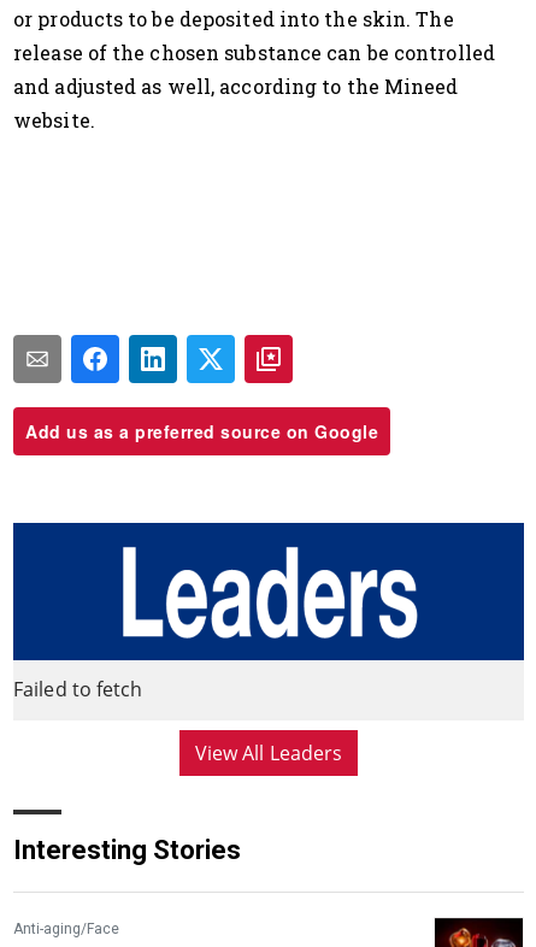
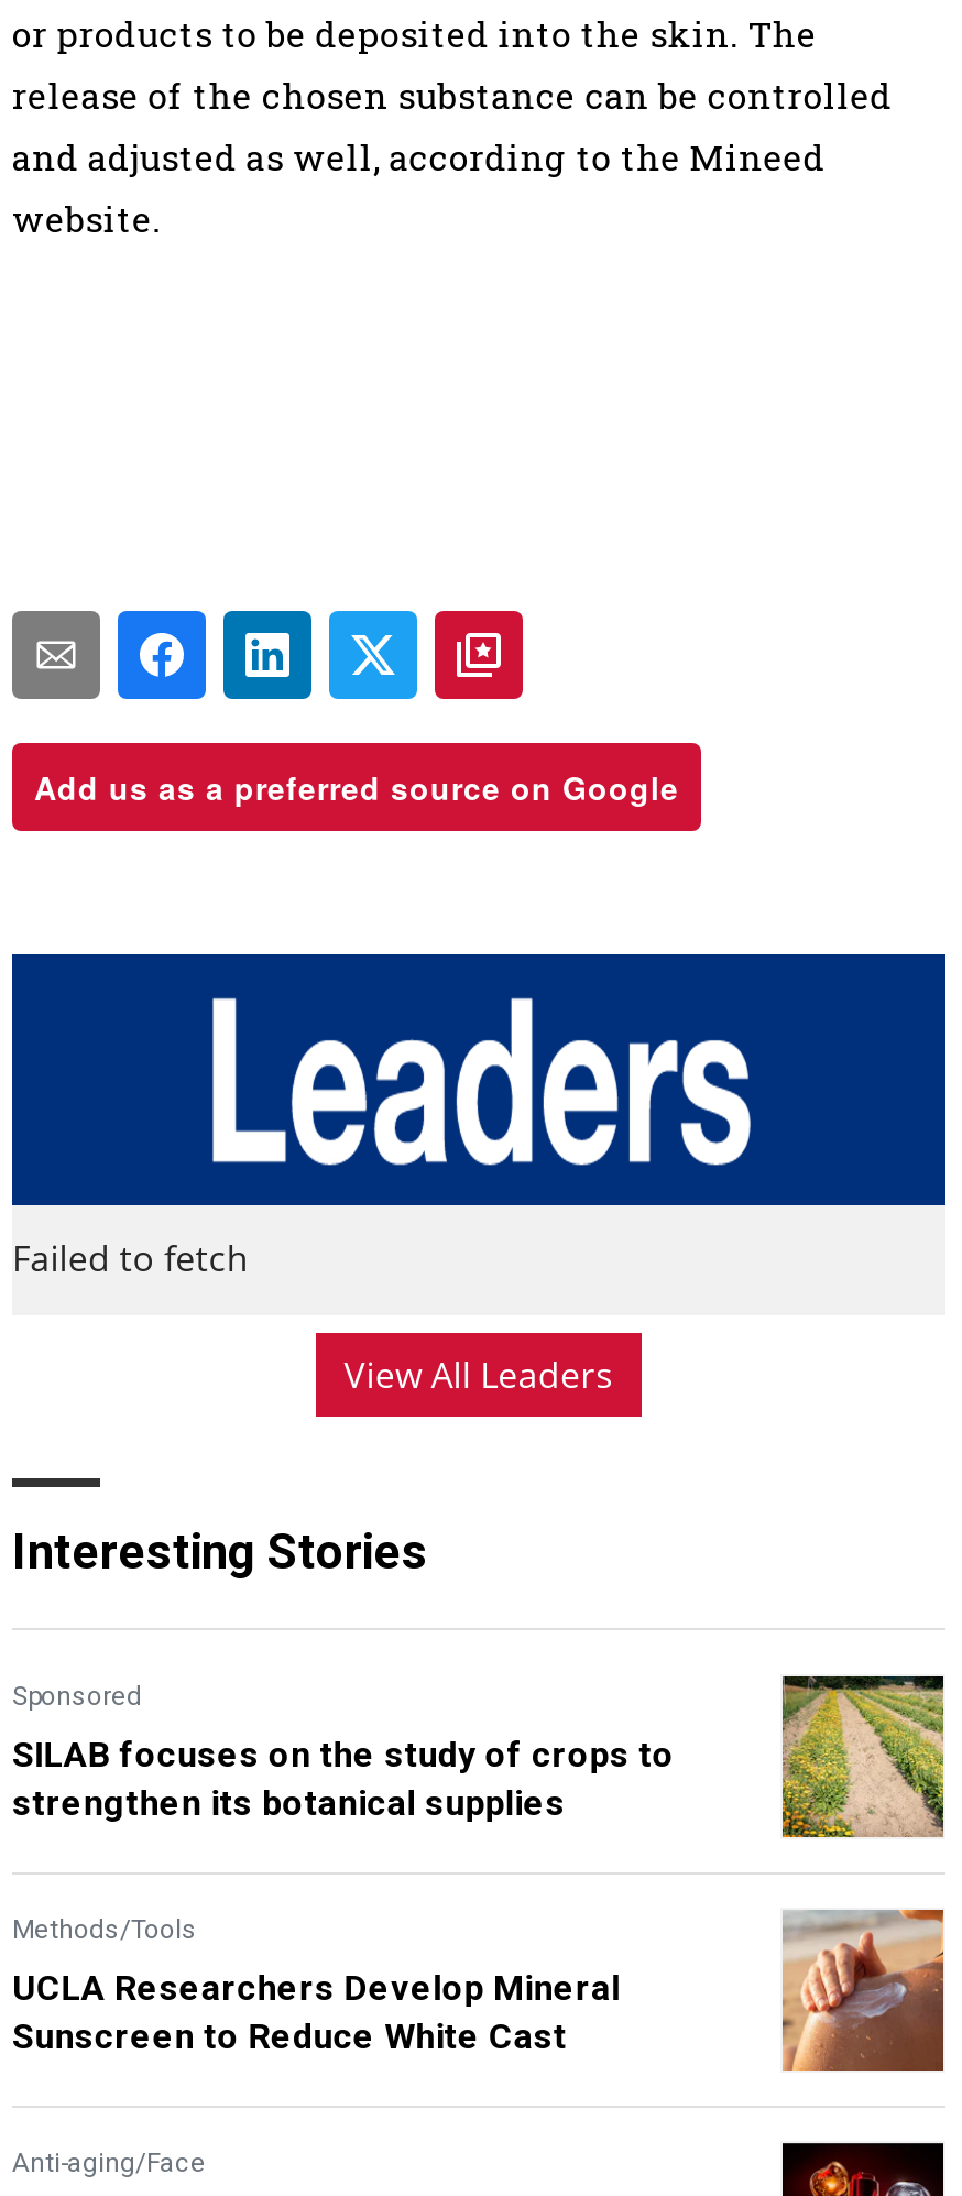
none -> [12,1681,674,2058] Sponsored | SILAB focuses on the study of crops to | strengthen its botanical supplies | Methods/Tools | UCLA Researchers Develop Mineral | Sunscreen to Reduce White Cast
none -> [780,1676,945,1839] [image]
none -> [780,1908,945,2073] [image]

